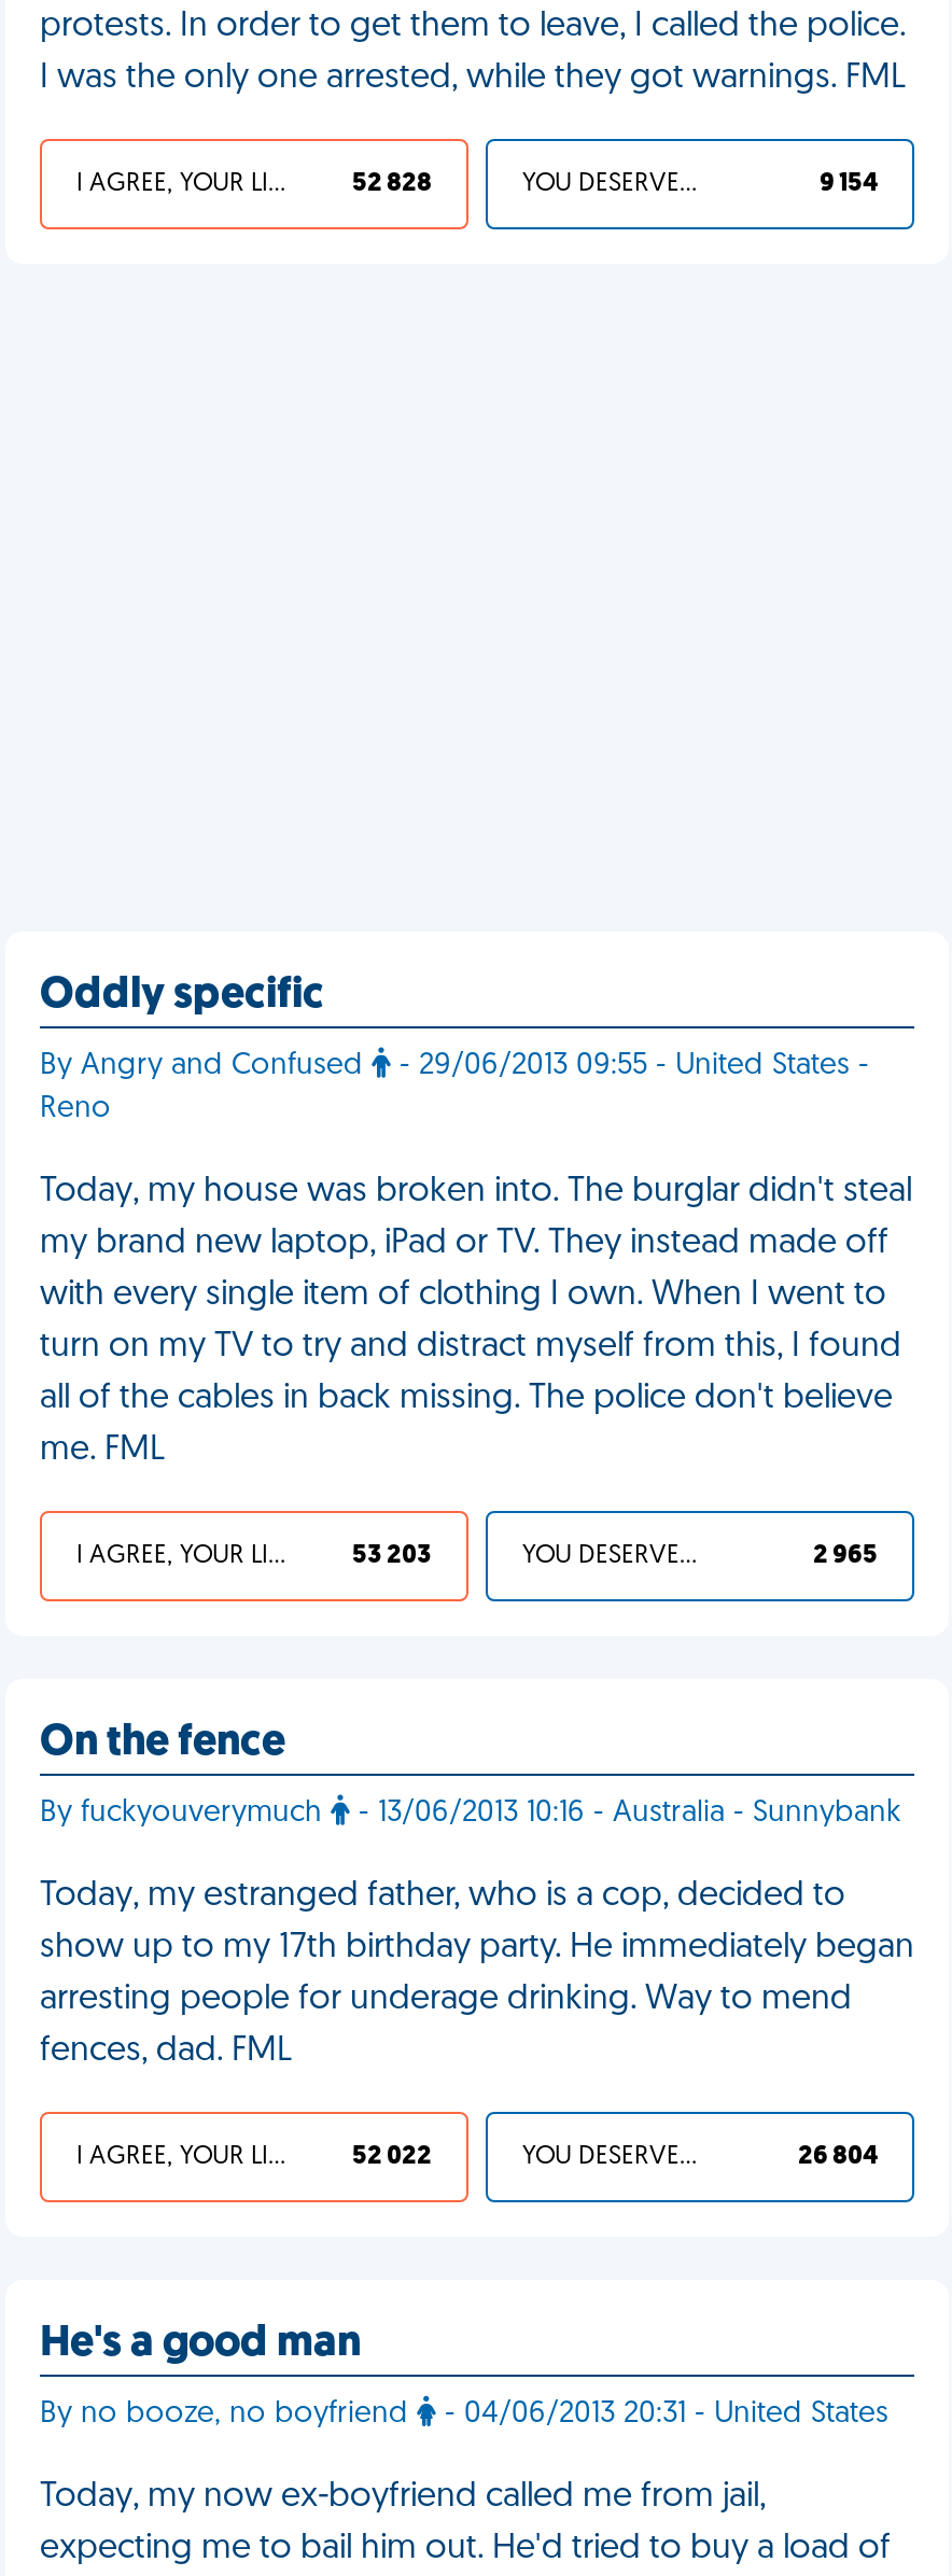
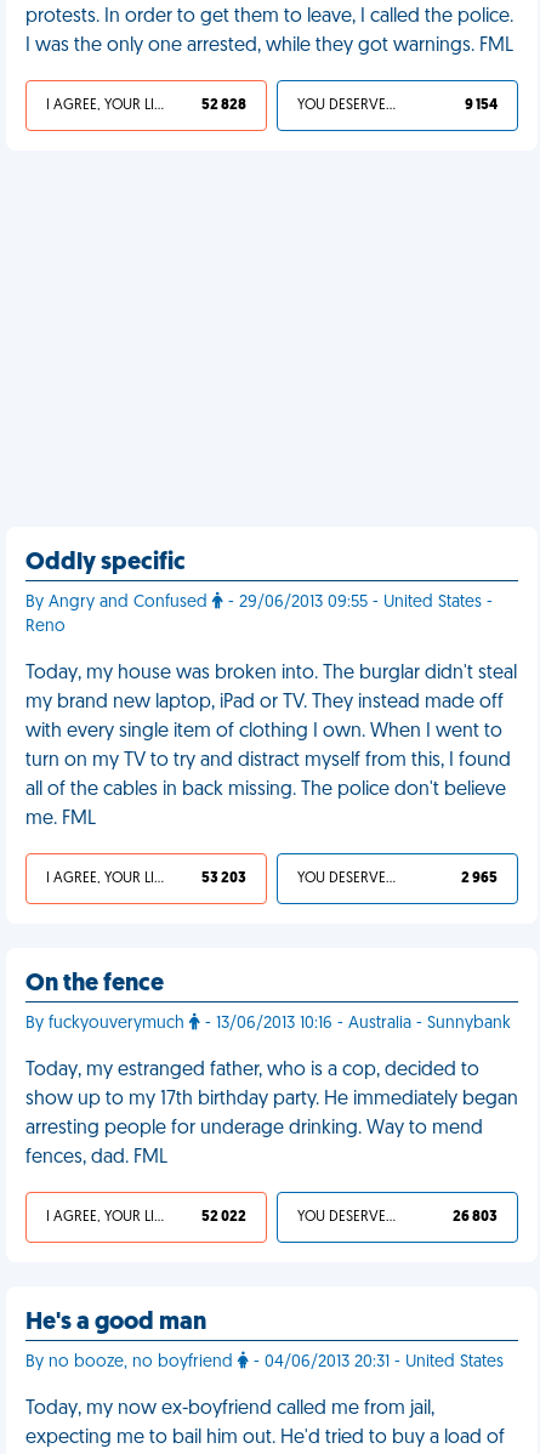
[798,2144,878,2170] 26 804 -> [453,1210,498,1225] 26 803

